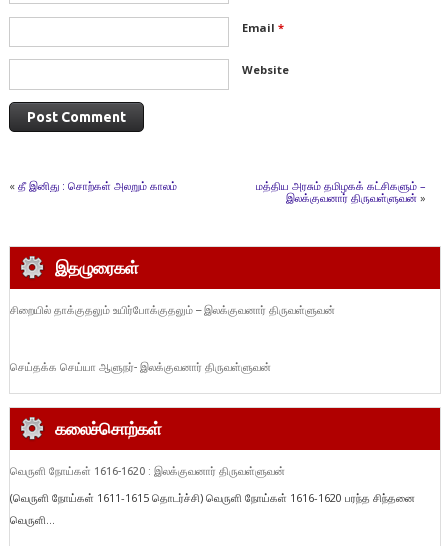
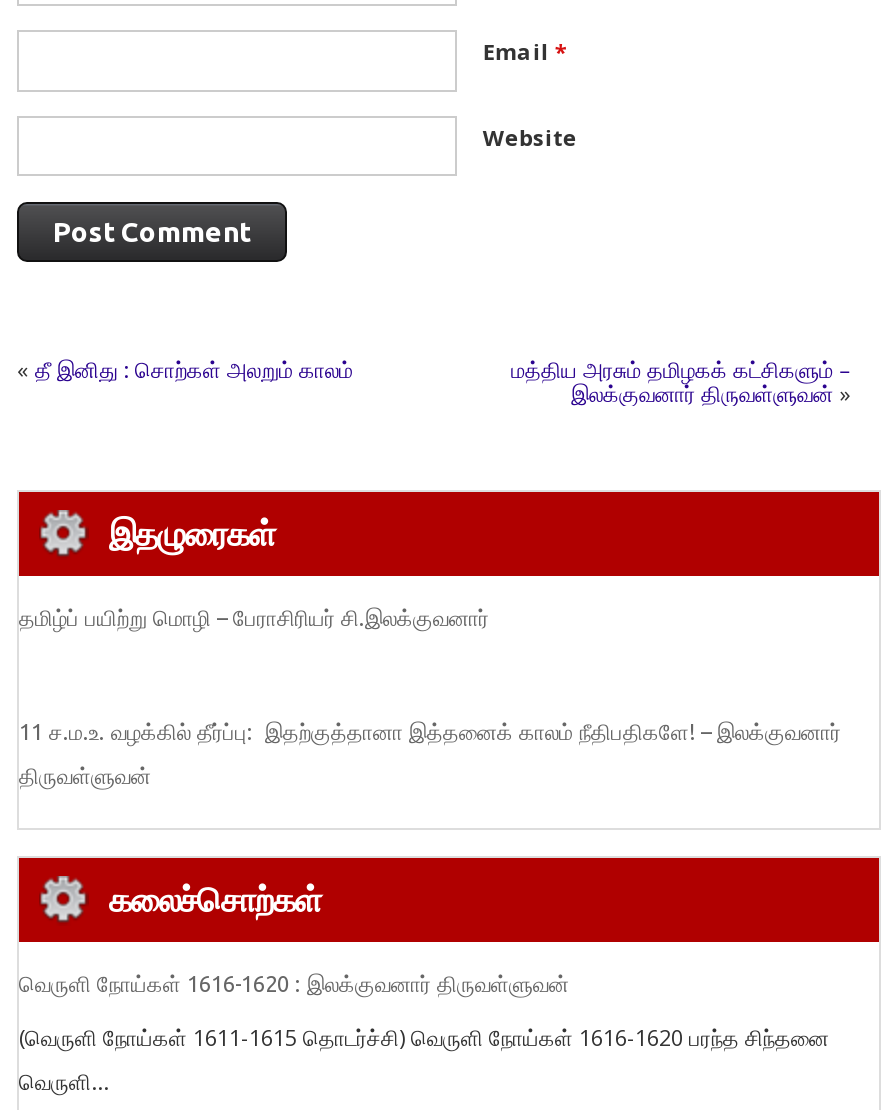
[10,304,335,316] சிறையில் தாக்குதலும் உயிர்போக்குதலும் – இலக்குவனார் திருவள்ளுவன் -> [19,605,489,629] தமிழ்ப் பயிற்று மொழி – பேராசிரியர் சி.இலக்குவனார்
[10,361,271,373] செய்தக்க செய்யா ஆளுநர்- இலக்குவனார் திருவள்ளுவன் -> [19,719,841,787] 11 ச.ம.உ. வழக்கில் தீர்ப்பு: இதற்குத்தானா இத்தனைக் காலம் நீதிபதிகளே! – இலக்குவனார் | திருவள்ளுவன்

